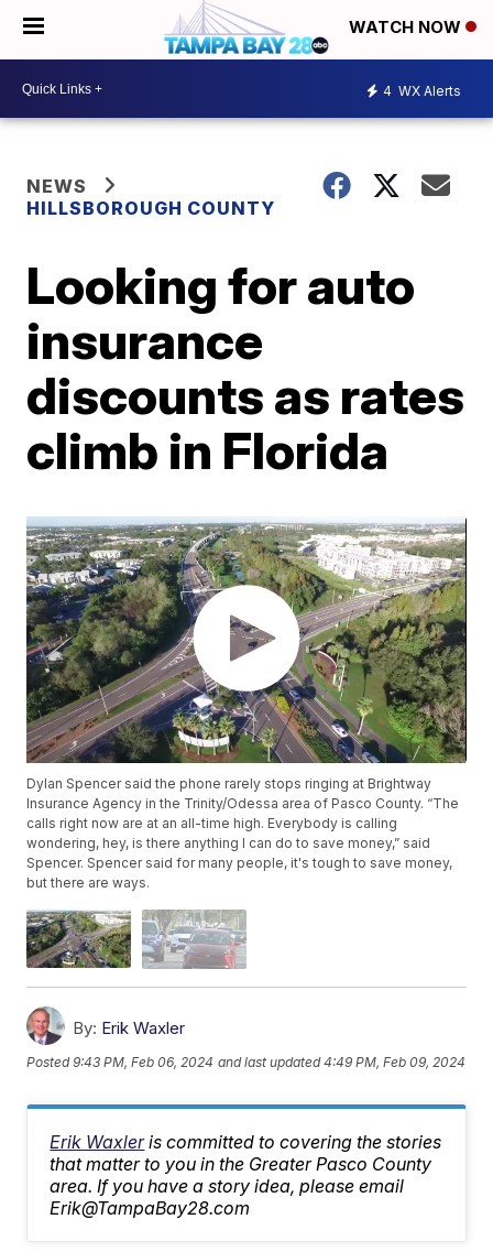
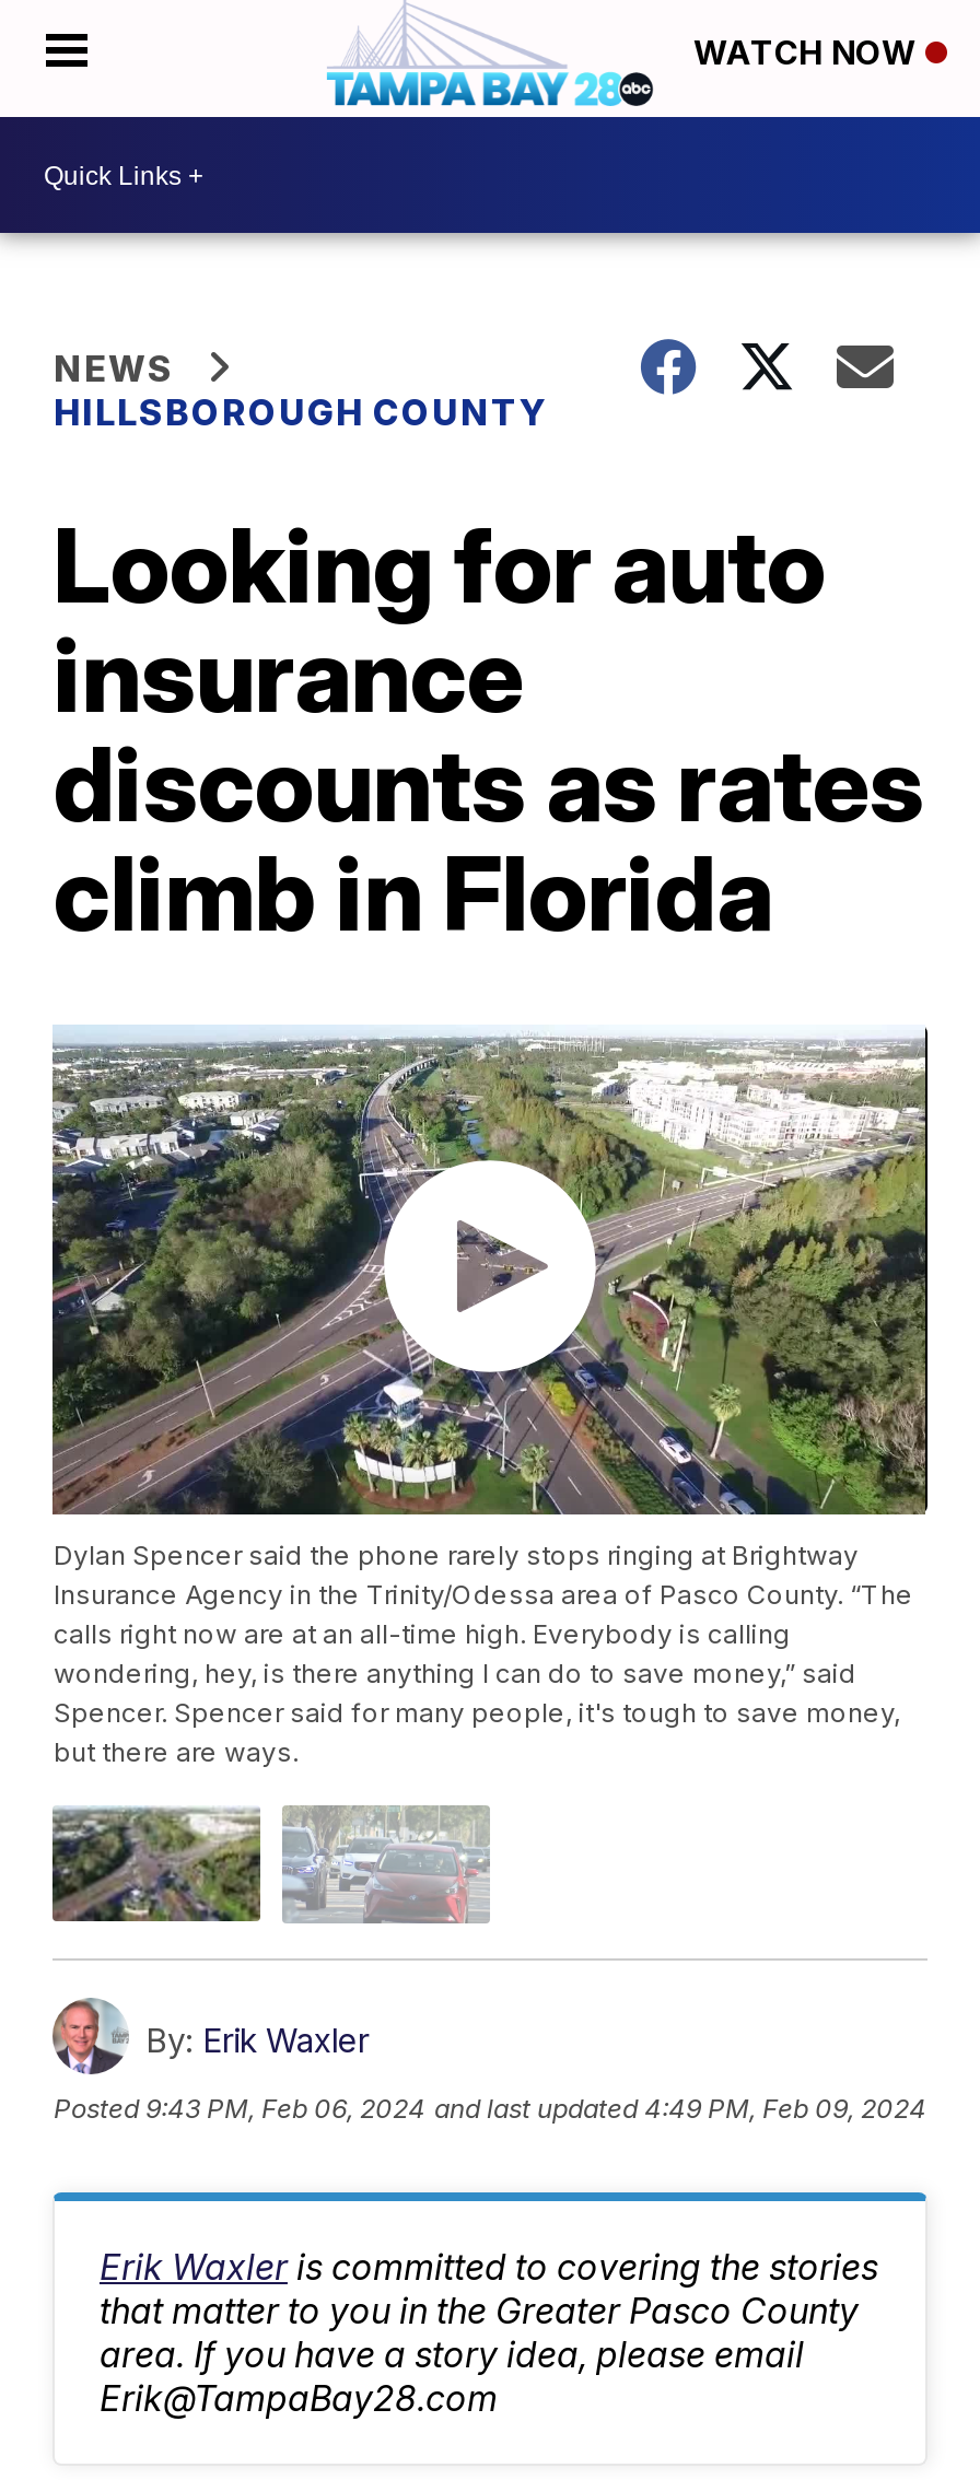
[383,82,461,99] 4 WX Alerts -> none

